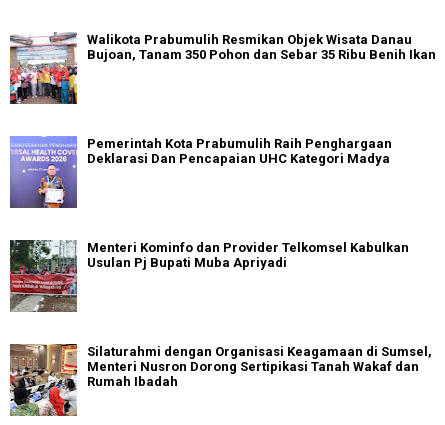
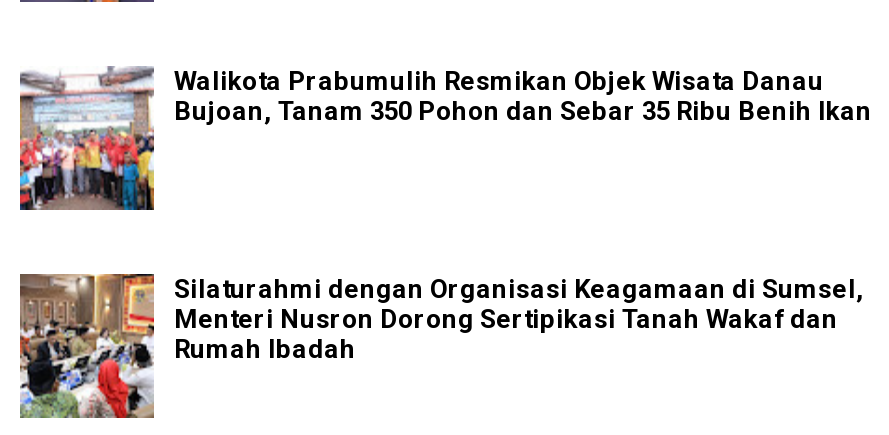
[10,135,392,208] [image] | Pemerintah Kota Prabumulih Raih Penghargaan | Deklarasi Dan Pencapaian UHC Kategori Madya -> none
[9,239,409,313] [image] | Menteri Kominfo dan Provider Telkomsel Kabulkan | Usulan Pj Bupati Muba Apriyadi -> none

